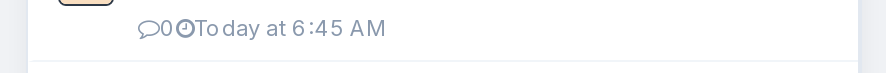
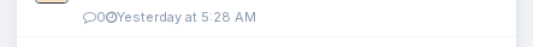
[194,14,386,42] Today at 6:45 AM -> [117,8,256,25] Yesterday at 5:28 AM

